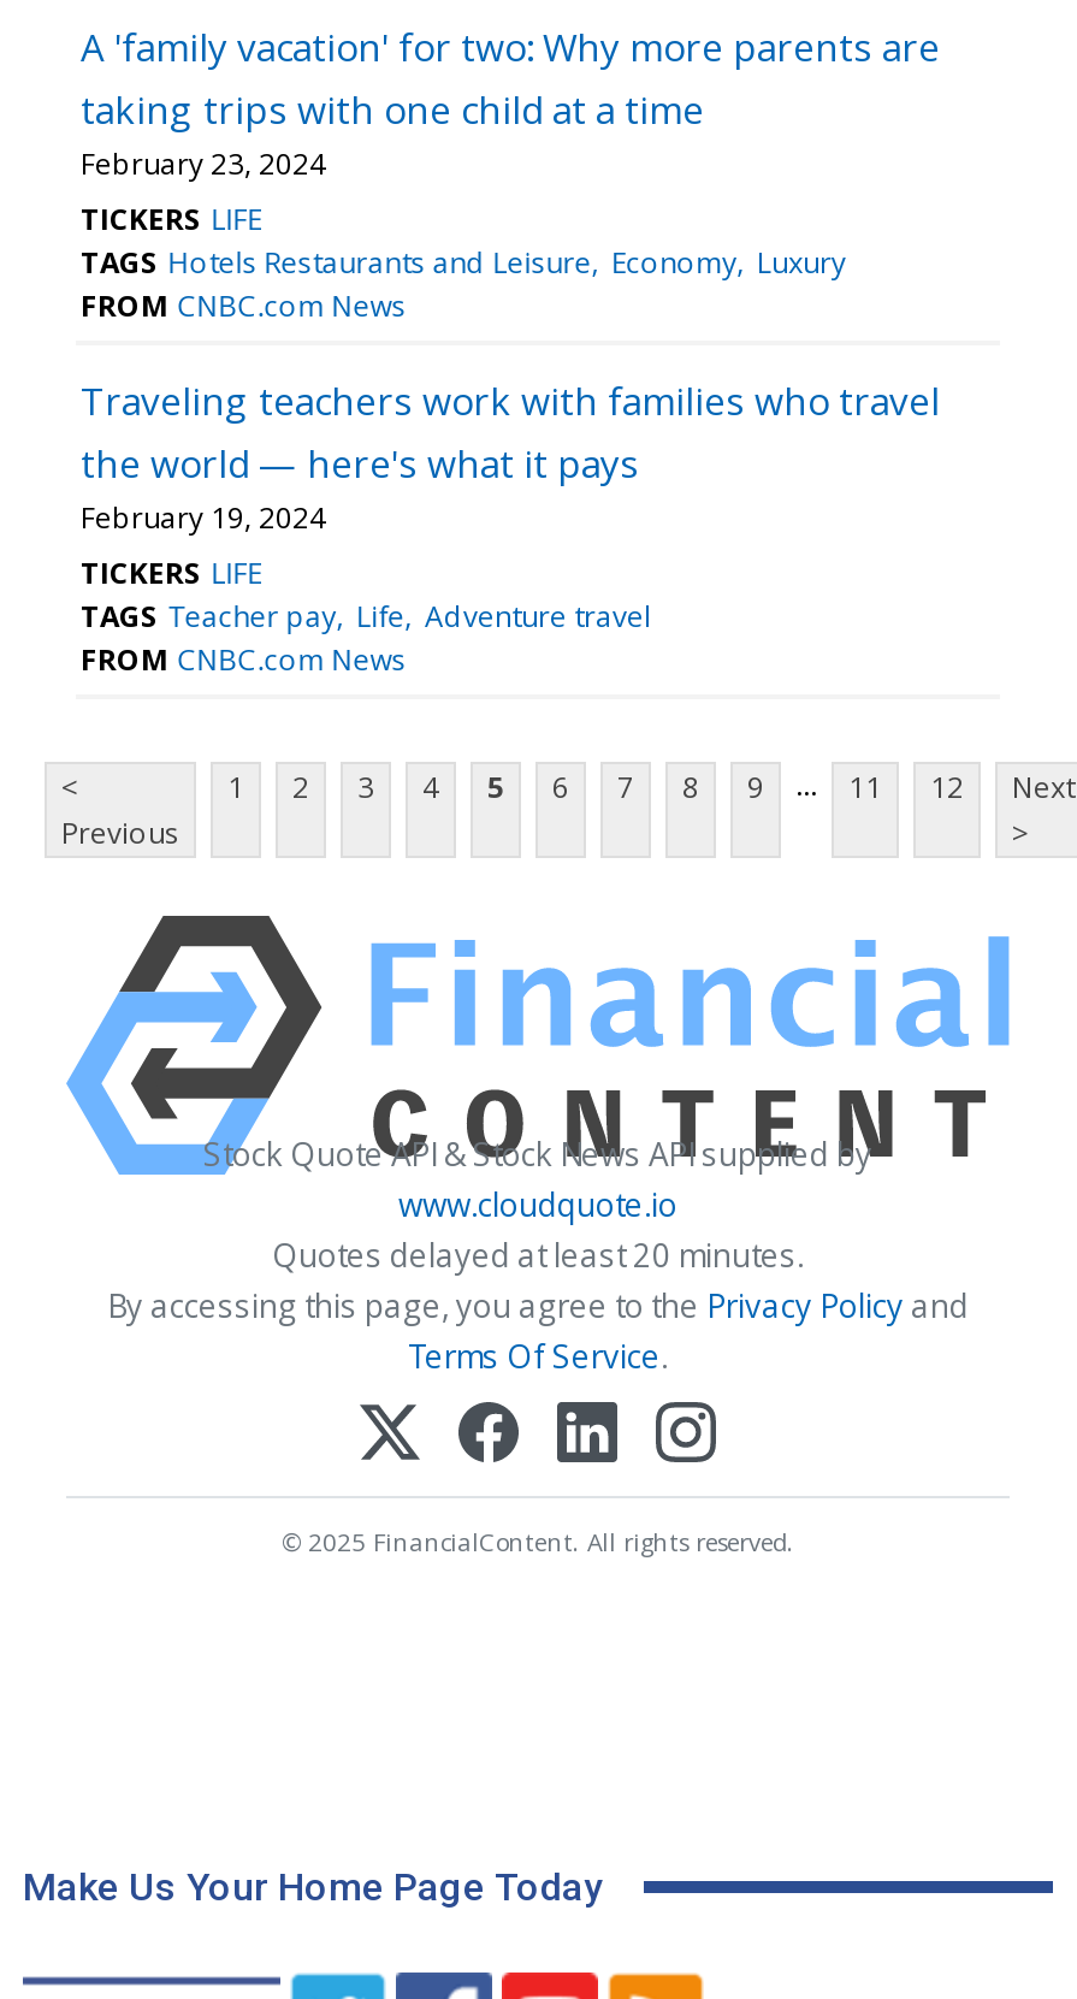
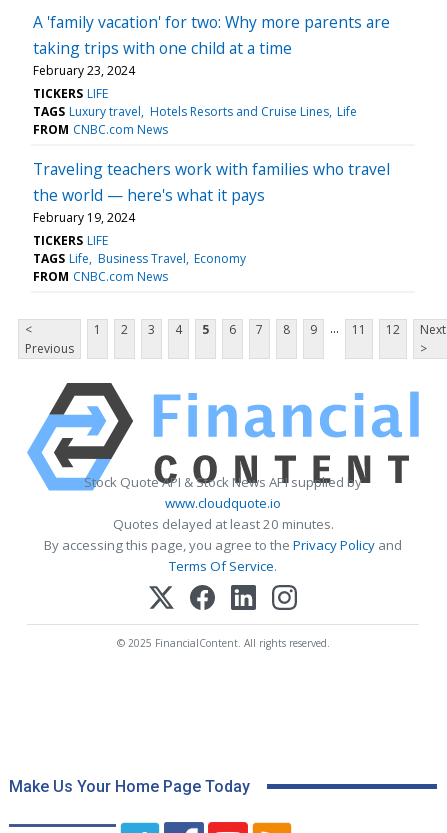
[81,241,846,282] TAGS Hotels Restaurants and Leisure Economy Luxury -> [33,103,357,120] TAGS Luxury travel Hotels Resorts and Cruise Lines Life
[81,595,651,636] TAGS Teacher pay Life Adventure travel -> [33,250,246,267] TAGS Life Business Travel Economy

